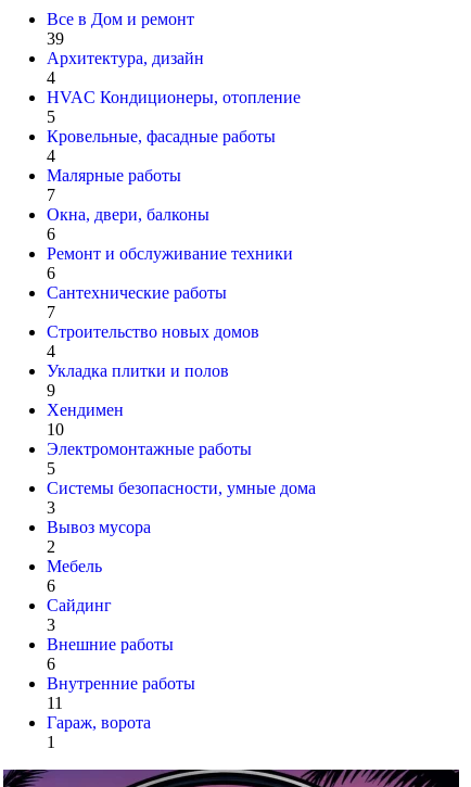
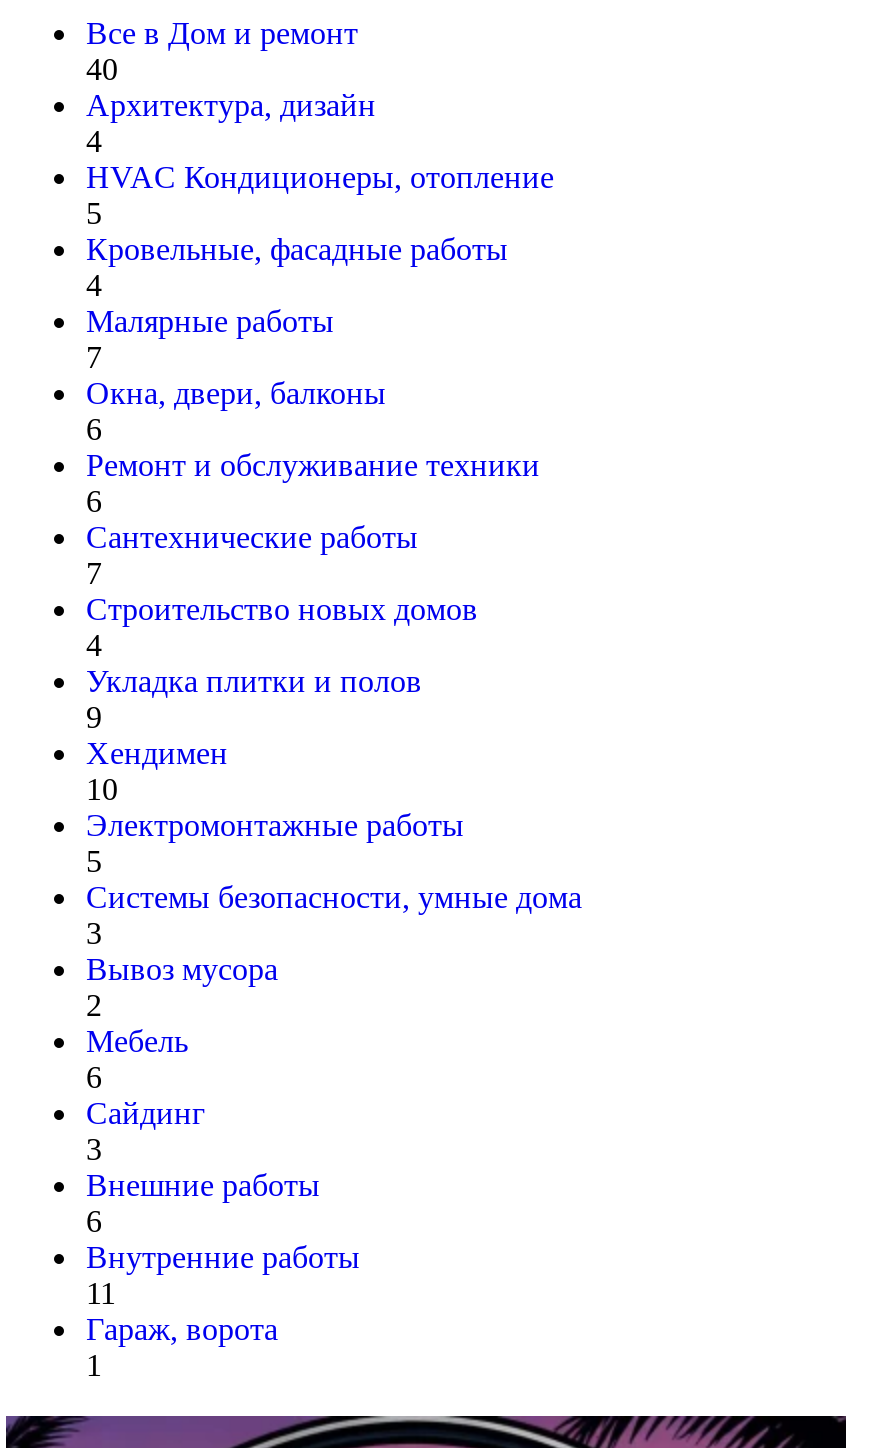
[47,29,64,48] 39 -> [86,52,118,86] 40

